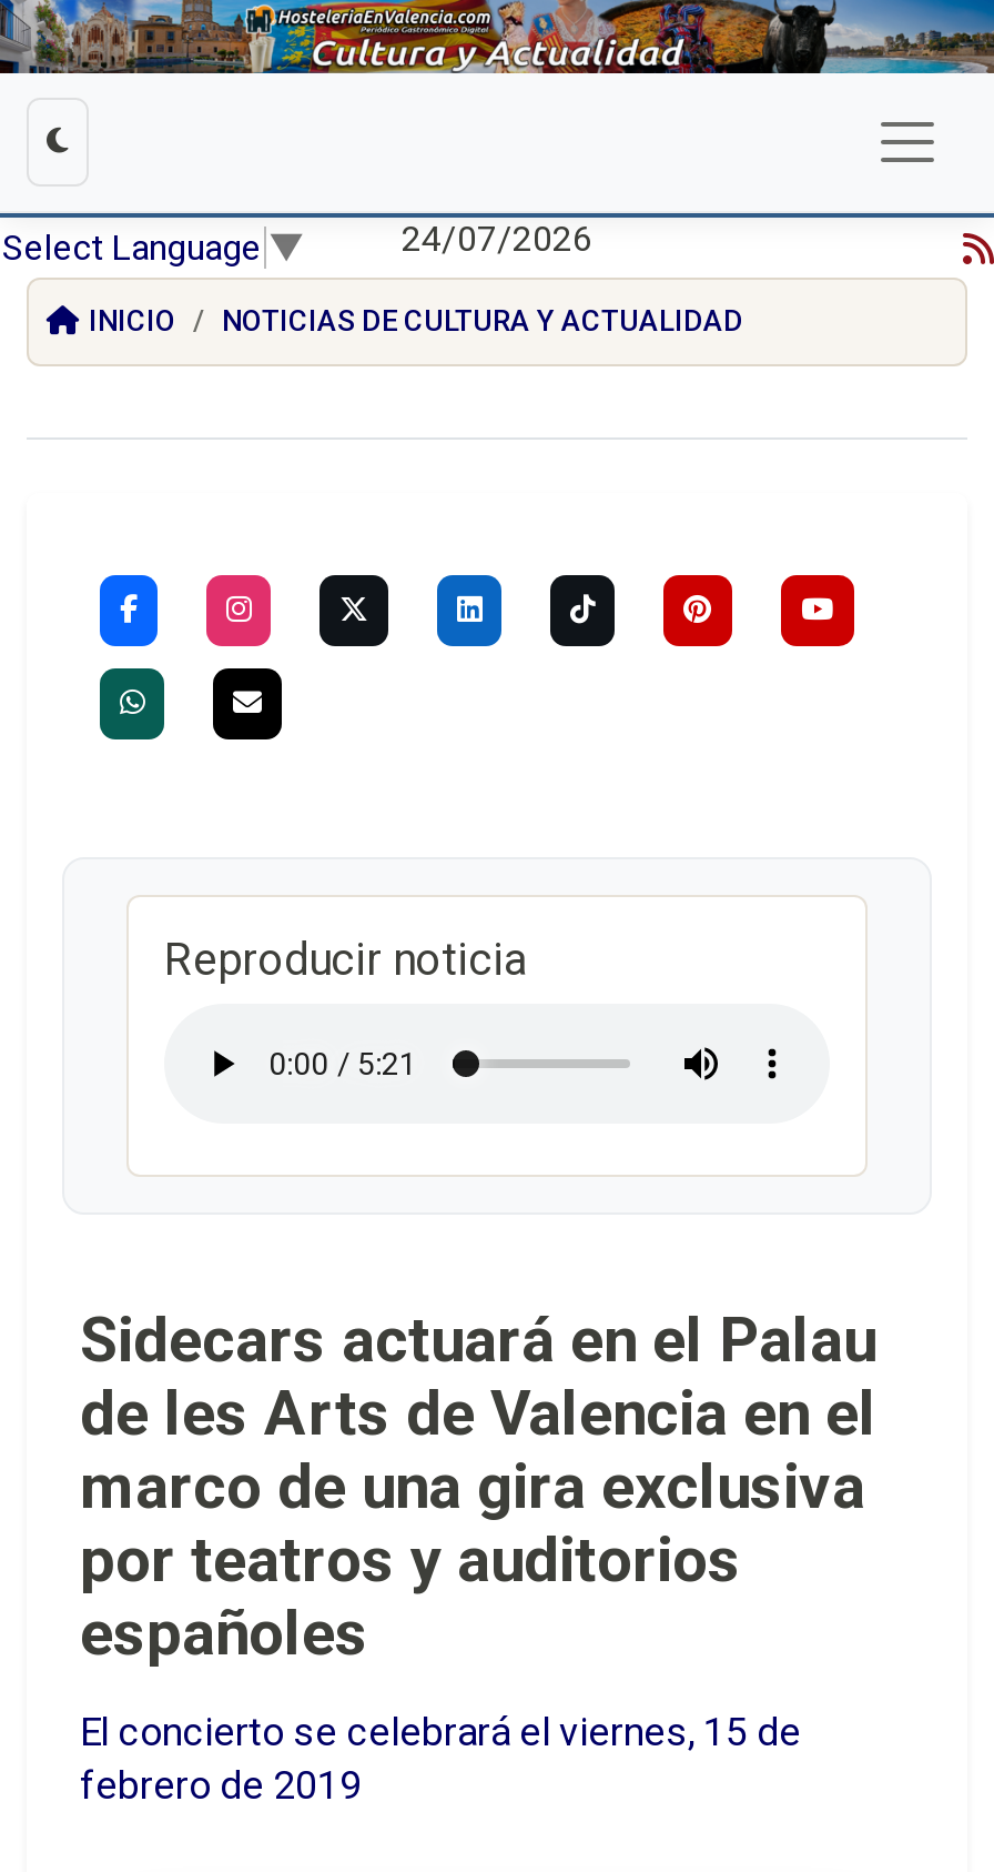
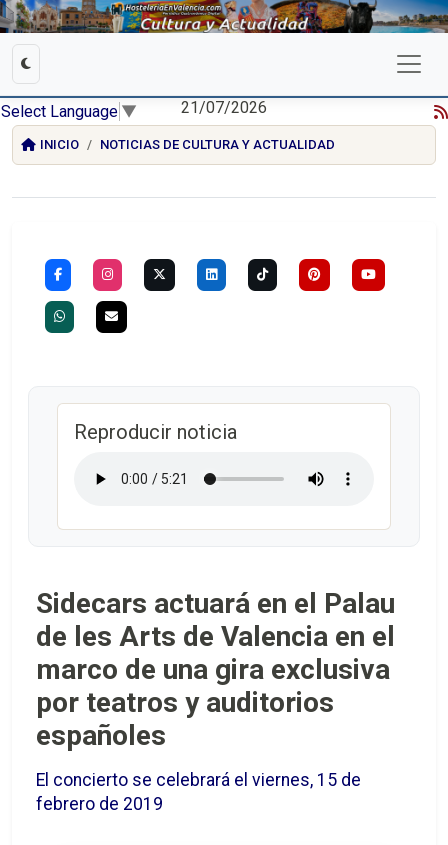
[402,218,592,260] 24/07/2026 -> [181,98,267,117] 21/07/2026

